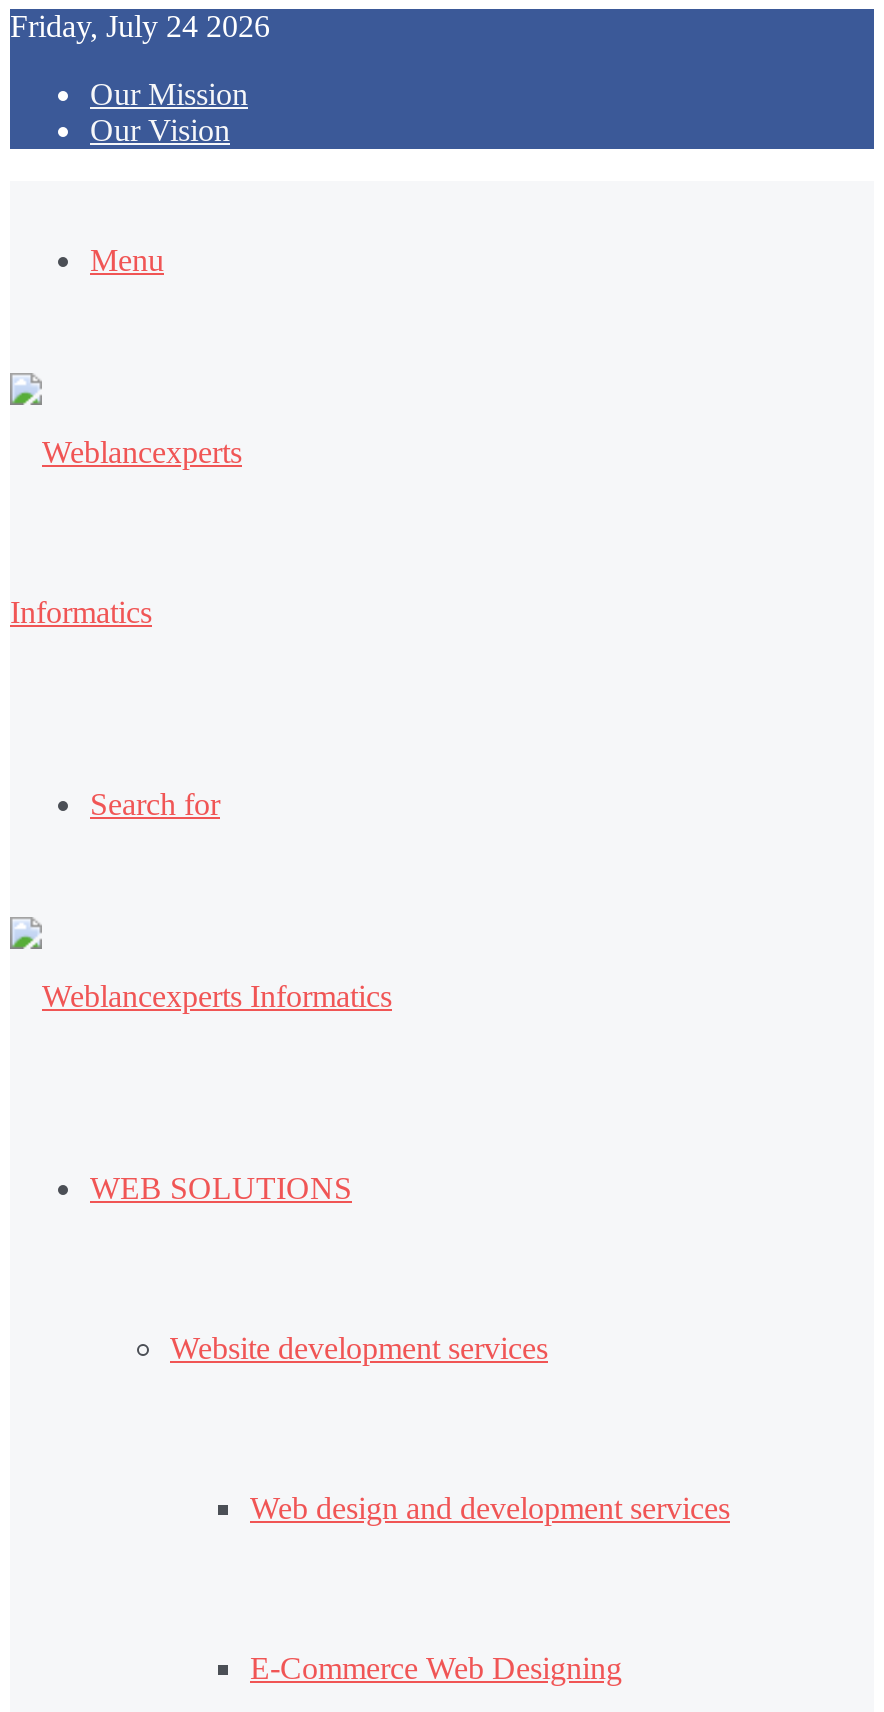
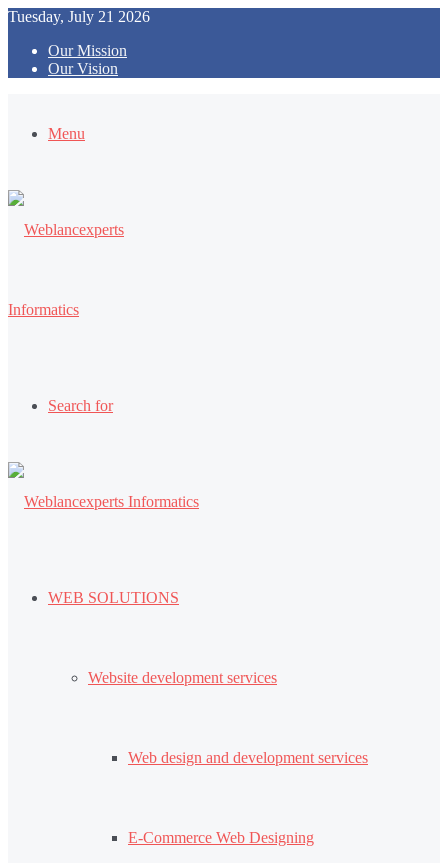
[10,9,270,43] Friday, July 24 2026 -> [8,8,150,25] Tuesday, July 21 2026

